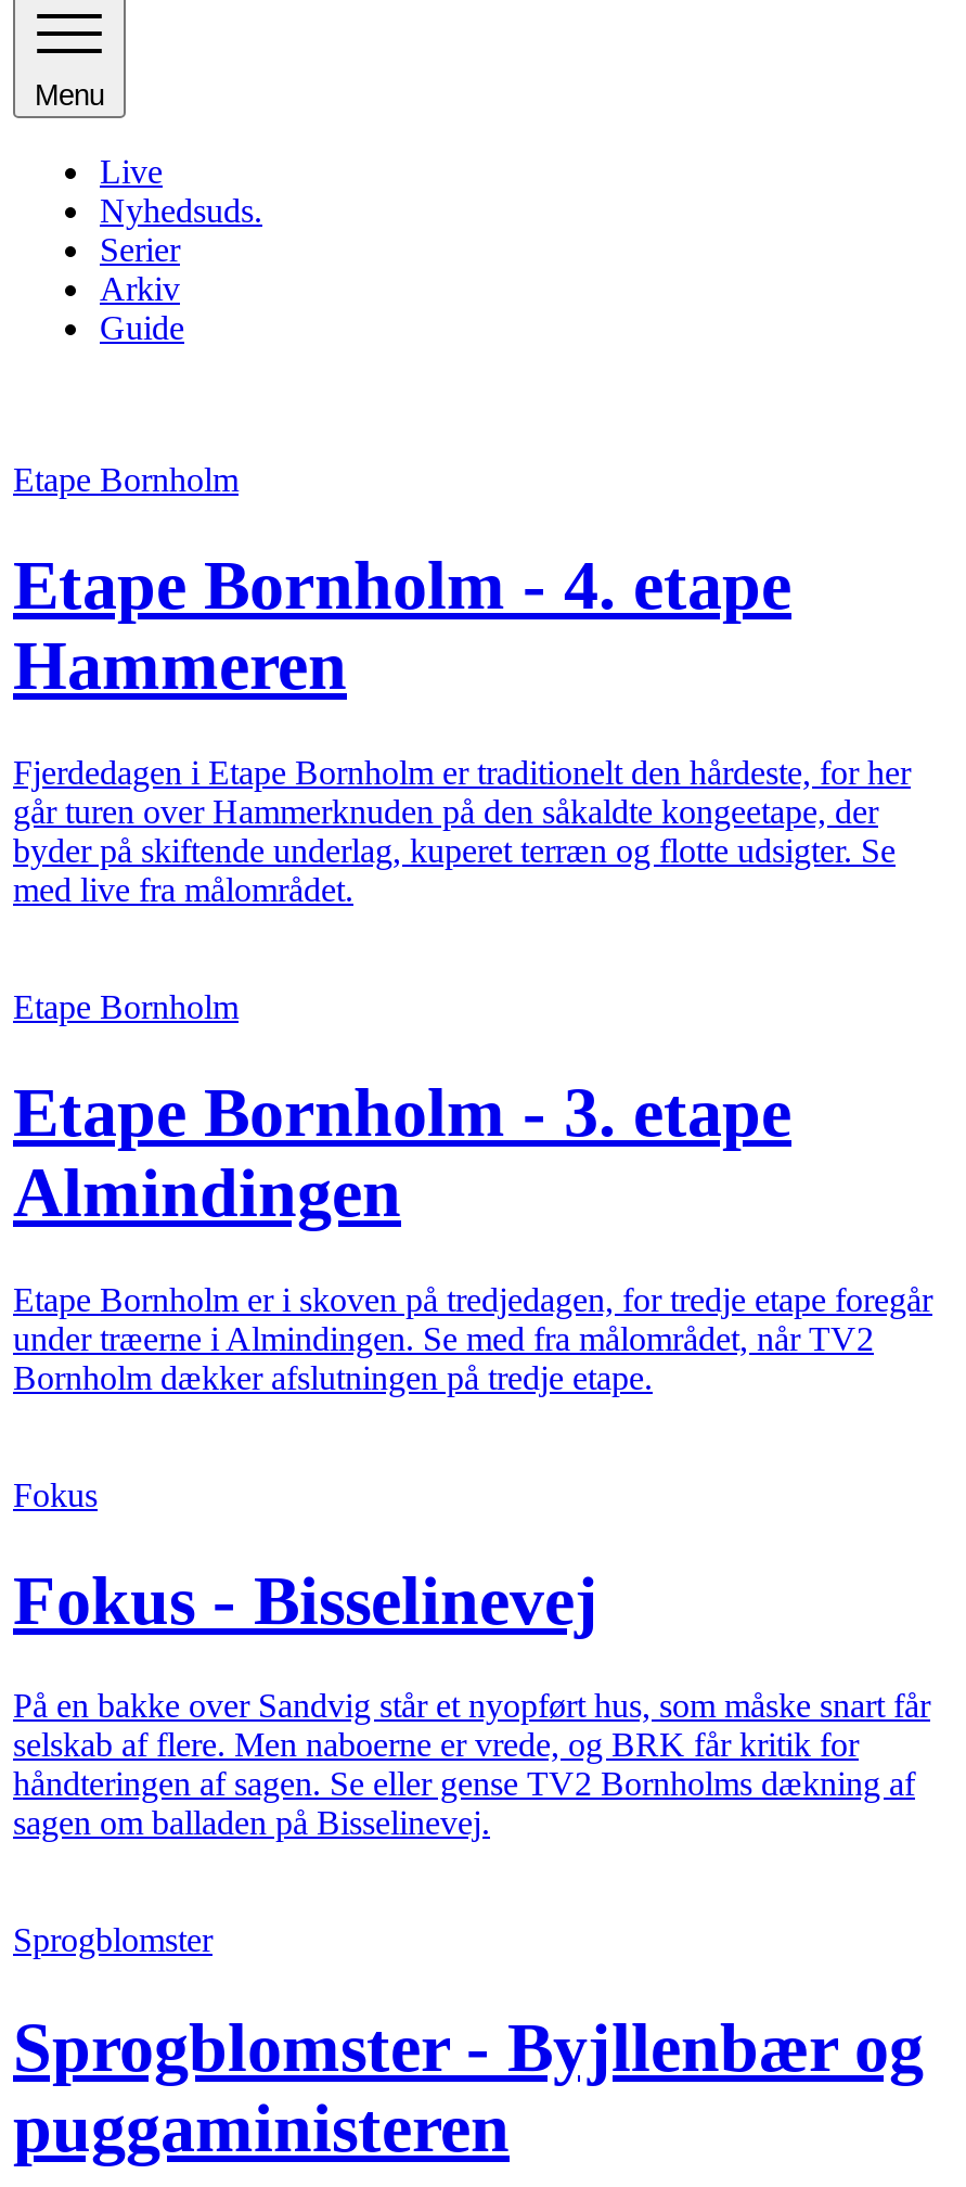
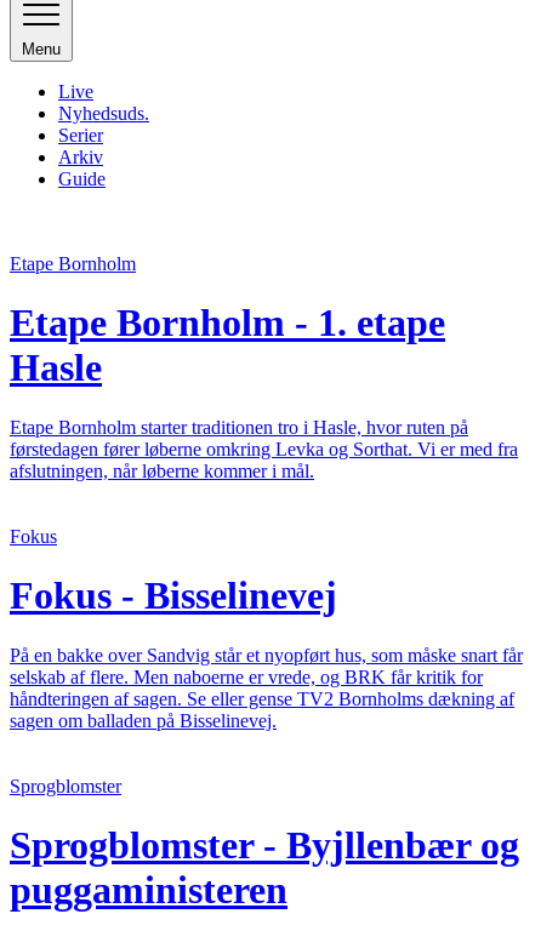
[13,546,932,1395] Etape Bornholm - 4. etape | Hammeren | Fjerdedagen i Etape Bornholm er traditionelt den hårdeste, for her | går turen over Hammerknuden på den såkaldte kongeetape, der | byder på skiftende underlag, kuperet terræn og flotte udsigter. Se | med live fra målområdet. | Etape Bornholm | Etape Bornholm - 3. etape | Almindingen | Etape Bornholm er i skoven på tredjedagen, for tredje etape foregår | under træerne i Almindingen. Se med fra målområdet, når TV2 | Bornholm dækker afslutningen på tredje etape. -> [10,301,518,481] Etape Bornholm - 1. etape | Hasle | Etape Bornholm starter traditionen tro i Hasle, hvor ruten på | førstedagen fører løberne omkring Levka og Sorthat. Vi er med fra | afslutningen, når løberne kommer i mål.

